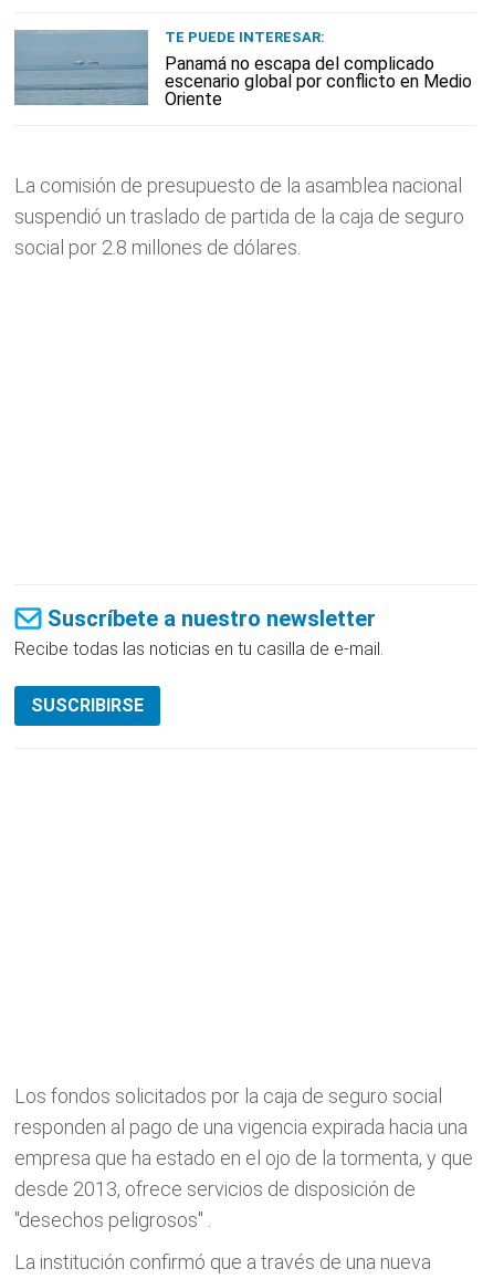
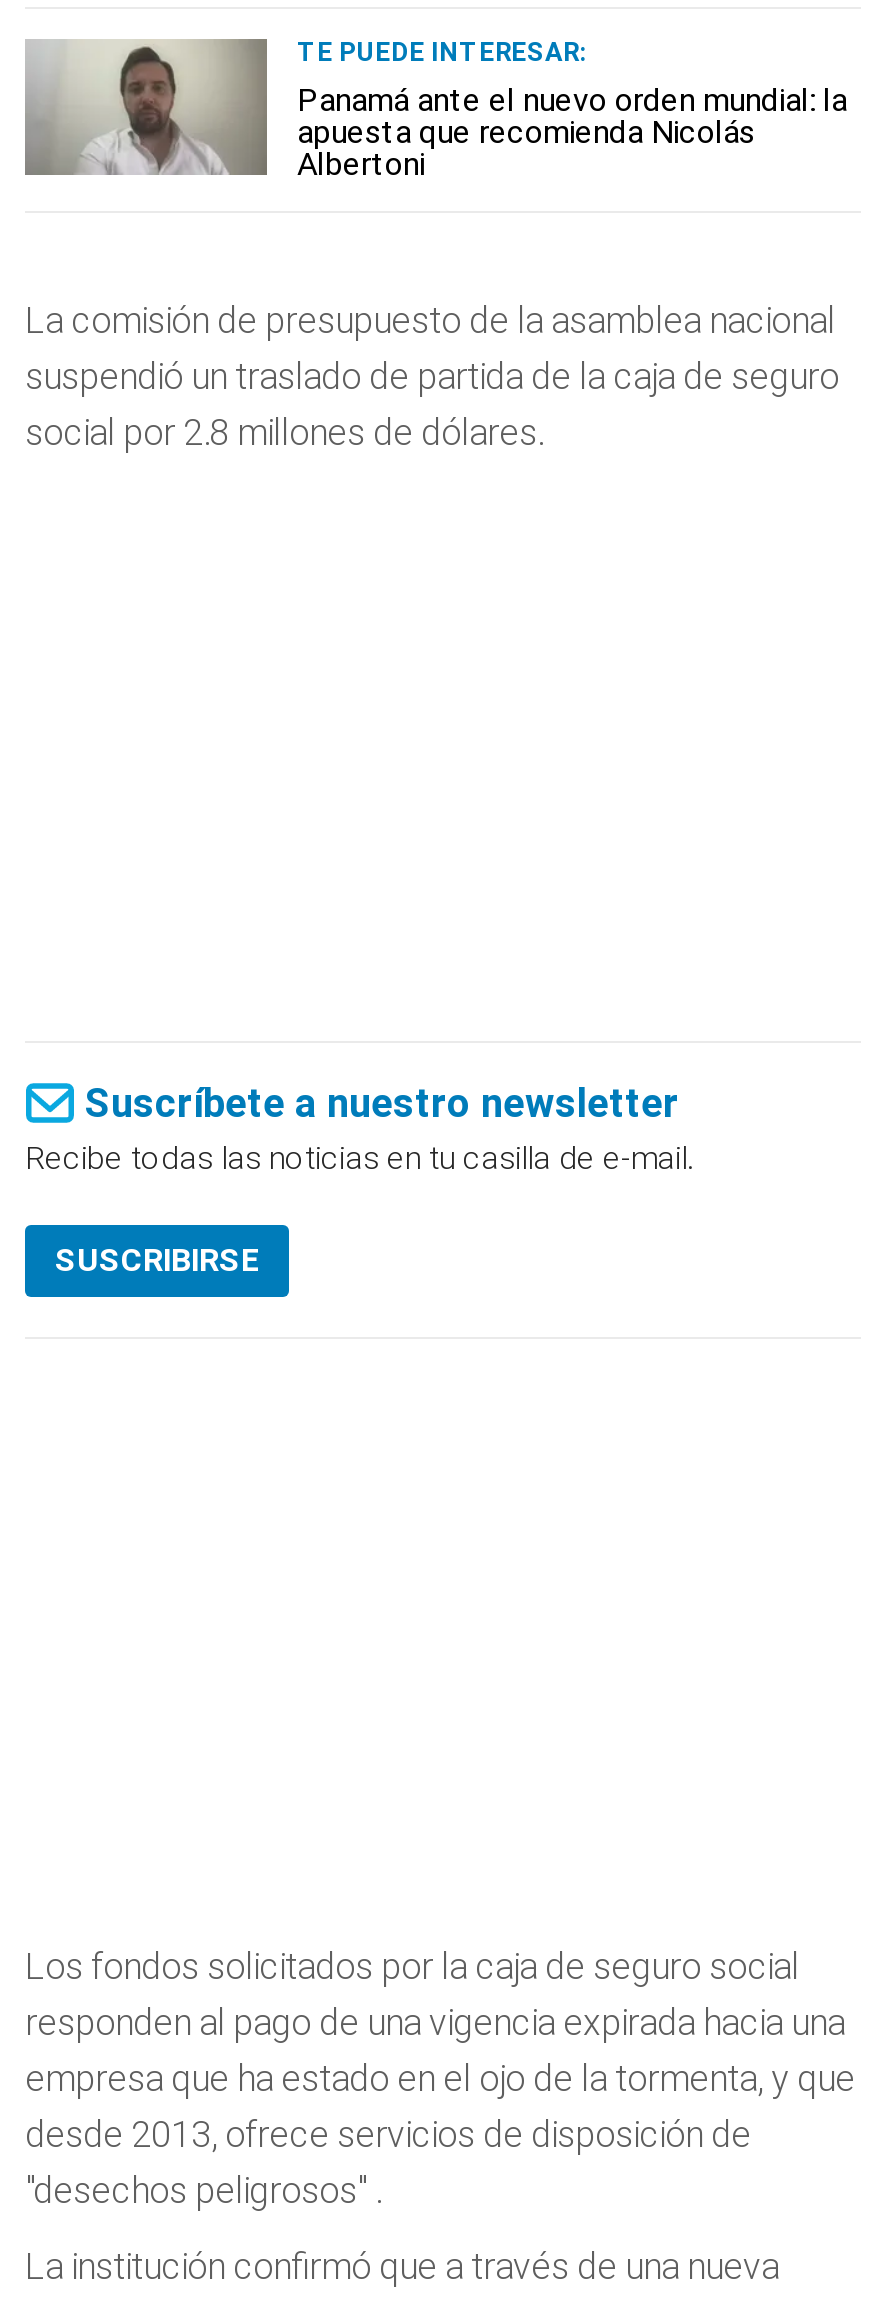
[13,29,472,110] [image] | Panamá no escapa del complicado | escenario global por conflicto en Medio | Oriente -> [25,37,847,183] [image] | Panamá ante el nuevo orden mundial: la | apuesta que recomienda Nicolás | Albertoni

